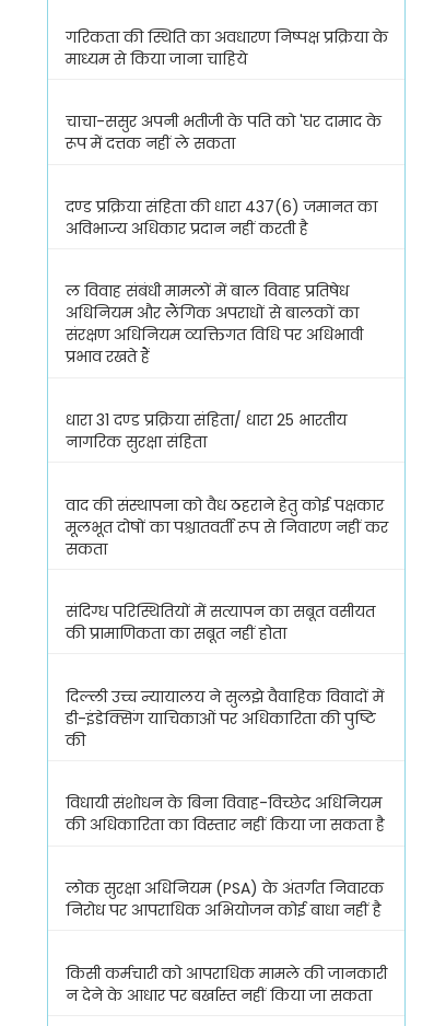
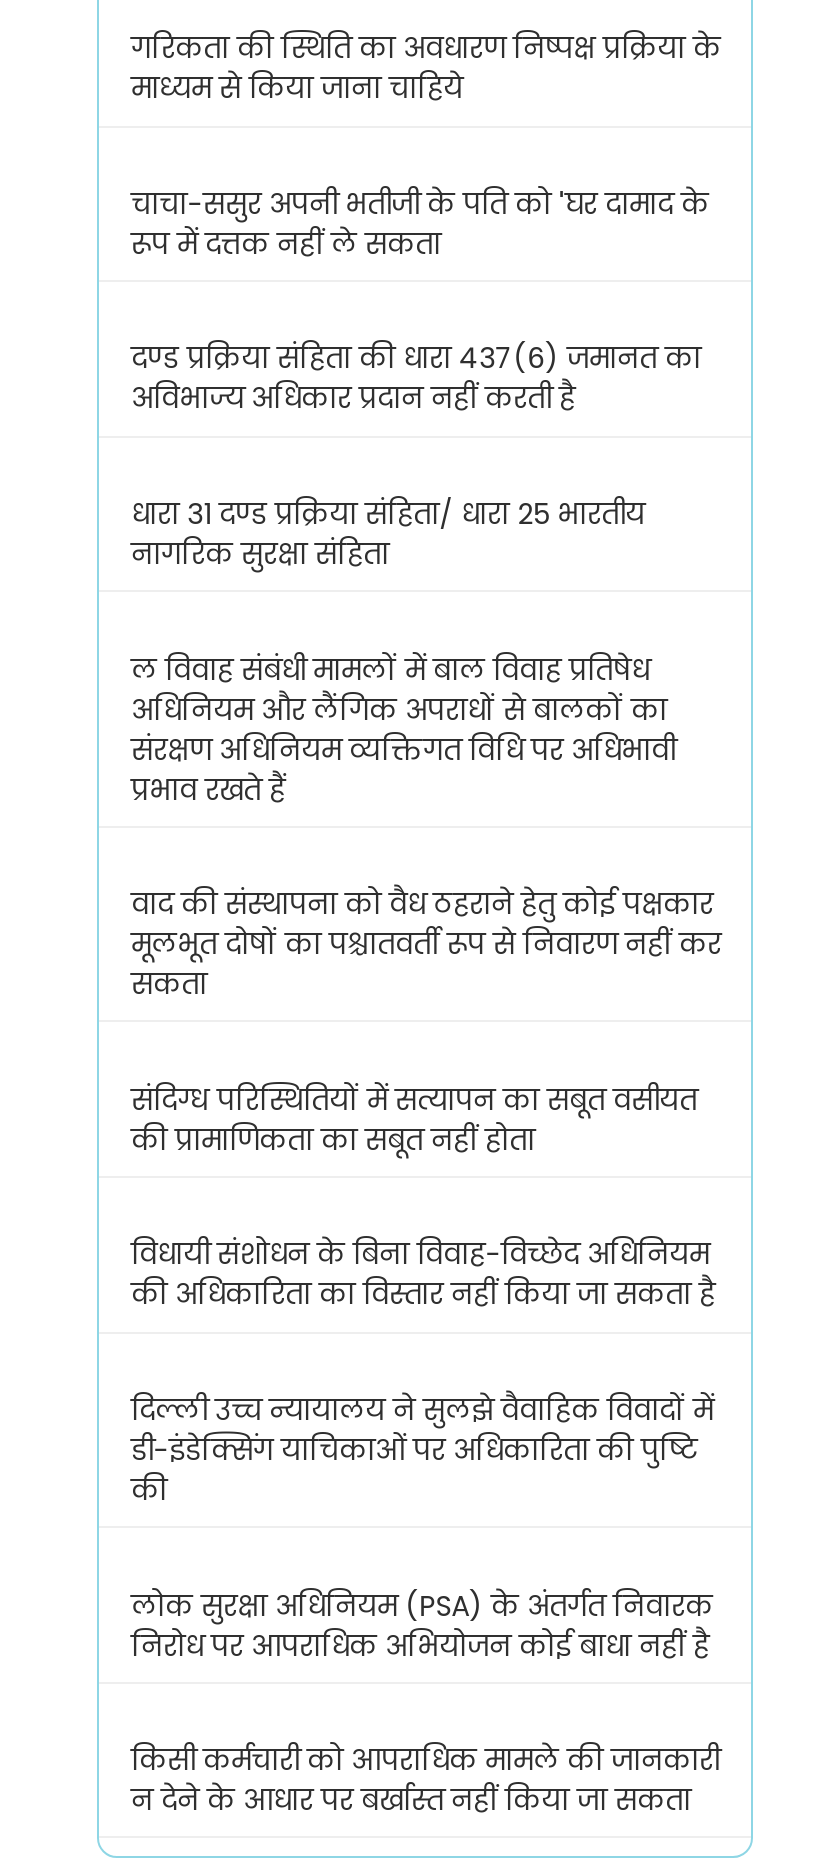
moved [66,280,363,368] -> [131,649,675,809]: ल विवाह संबंधी मामलों में बाल विवाह प्रतिषेध | अधिनियम और लैंगिक अपराधों से बालकों का | संरक्षण अधिनियम व्यक्तिगत विधि पर अधिभावी | प्रभाव रखते हैं
moved [66,409,347,453] -> [131,494,645,574]: धारा 31 दण्ड प्रक्रिया संहिता/ धारा 25 भारतीय | नागरिक सुरक्षा संहिता
moved [66,686,384,751] -> [131,1390,713,1510]: दिल्ली उच्च न्यायालय ने सुलझे वैवाहिक विवादों में | डी-इंडेक्सिंग याचिकाओं पर अधिकारिता की पुष्टि | की
moved [66,792,385,836] -> [131,1235,715,1315]: विधायी संशोधन के बिना विवाह-विच्छेद अधिनियम | की अधिकारिता का विस्तार नहीं किया जा सकता है

